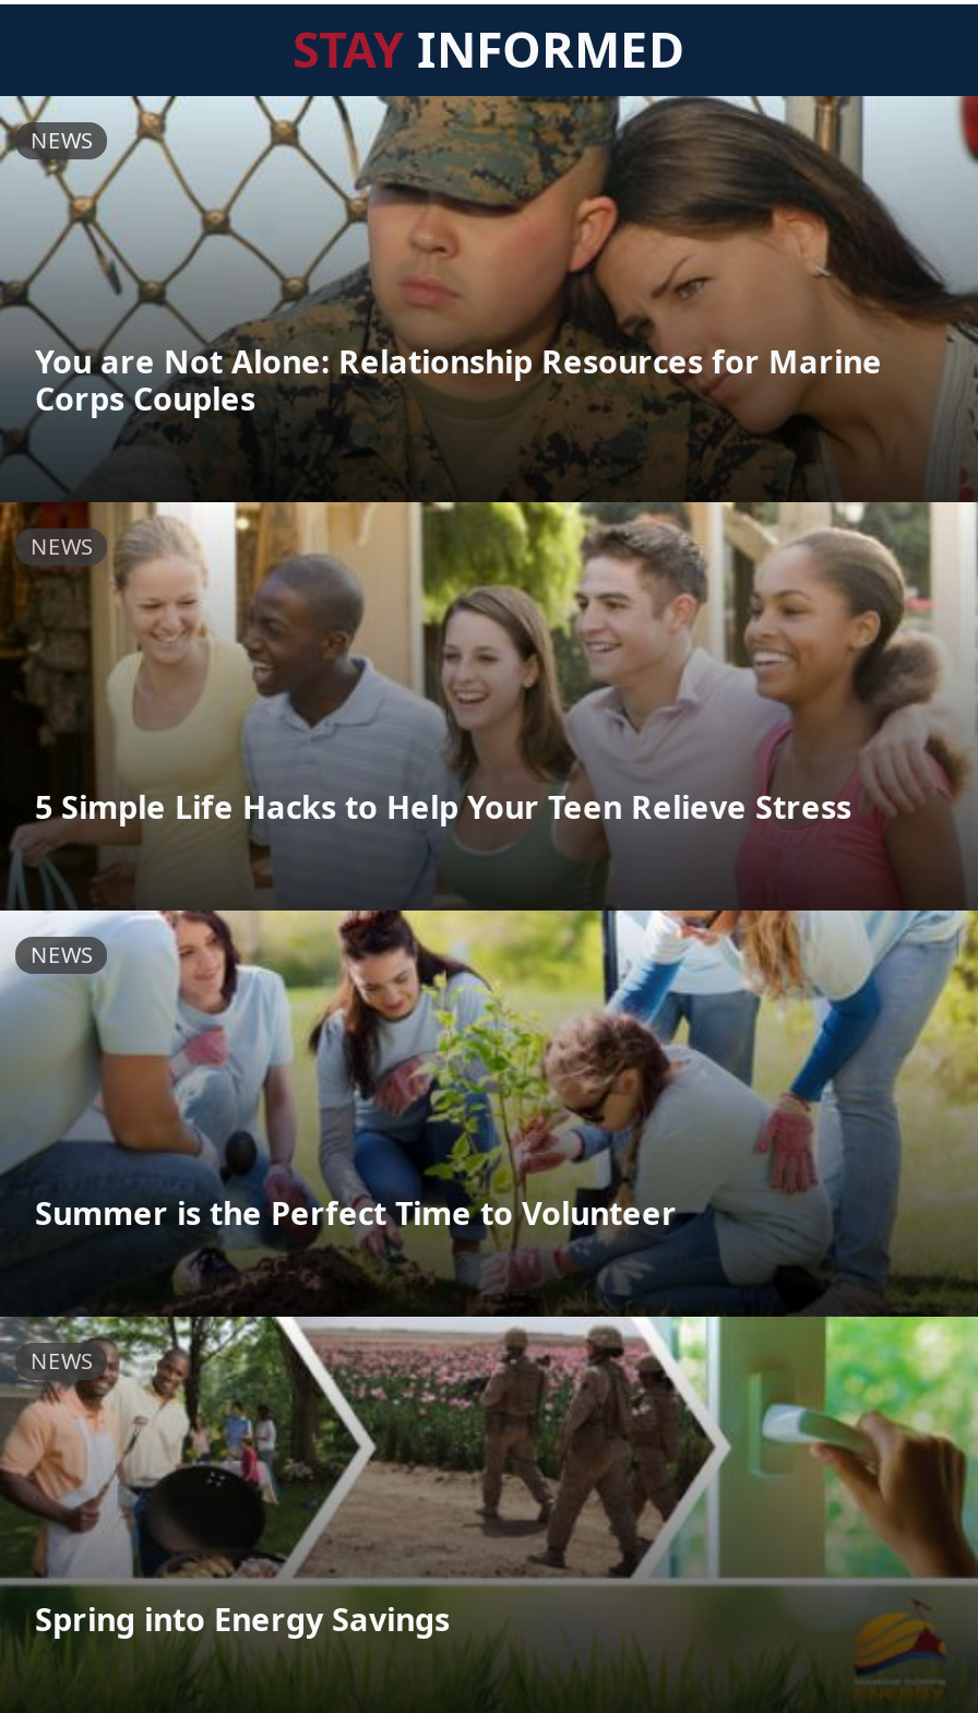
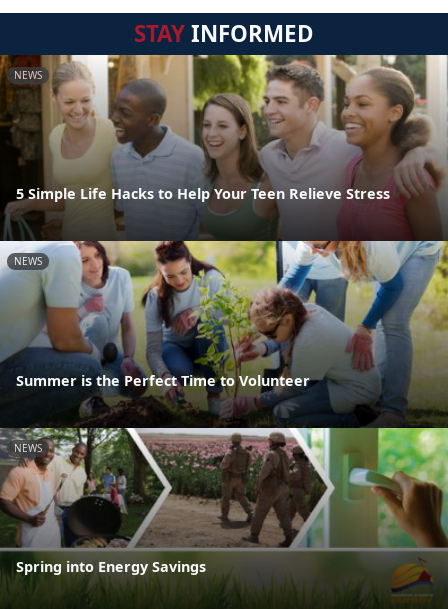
[7,94,971,502] [image] | NEWS -> none
[35,342,882,420] You are Not Alone: Relationship Resources for Marine | Corps Couples -> none

